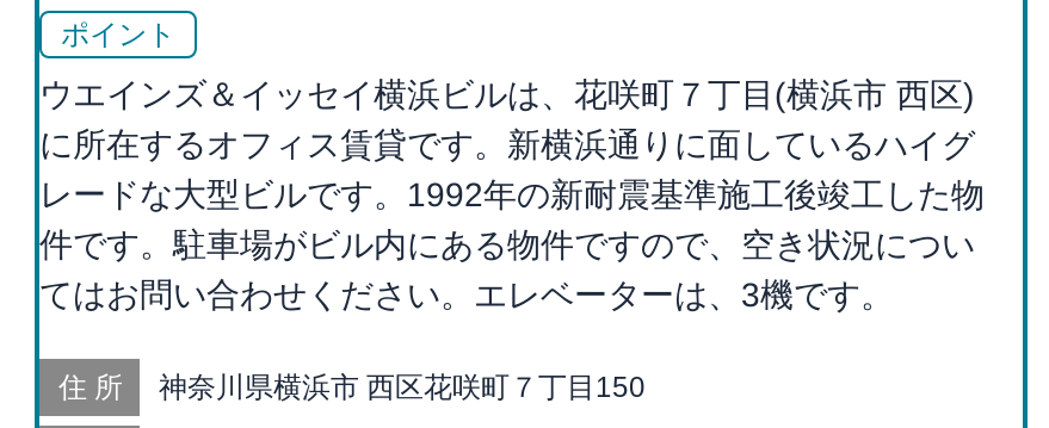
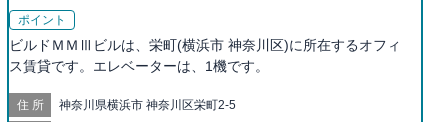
[39,76,985,315] ウエインズ＆イッセイ横浜ビルは、花咲町７丁目(横浜市 西区) | に所在するオフィス賃貸です。新横浜通りに面しているハイグ | レードな大型ビルです。1992年の新耐震基準施工後竣工した物 | 件です。駐車場がビル内にある物件ですので、空き状況につい | てはお問い合わせください。エレベーターは、3機です。 -> [9,37,401,74] ビルドＭＭⅢビルは、栄町(横浜市 神奈川区)に所在するオフィ | ス賃貸です。エレベーターは、1機です。
[159,371,646,405] 神奈川県横浜市 西区花咲町７丁目150 -> [59,98,236,112] 神奈川県横浜市 神奈川区栄町2-5

